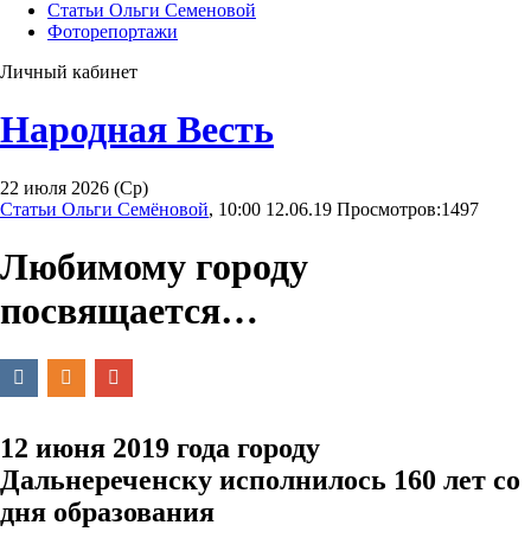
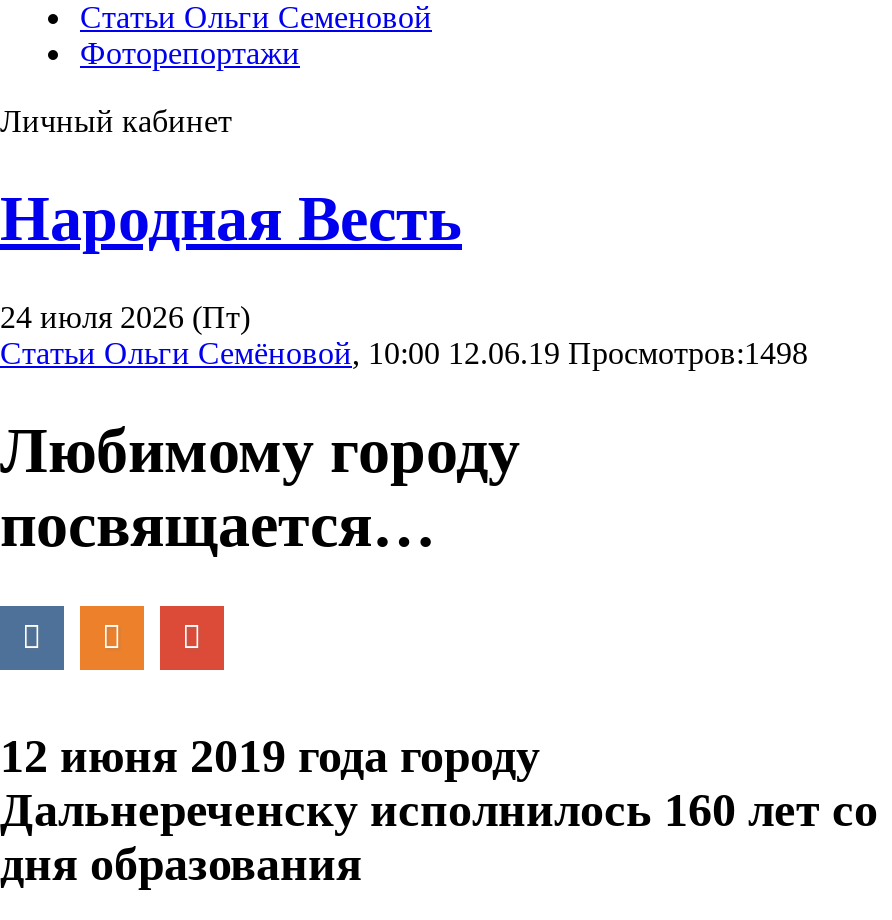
[0,178,148,198] 22 июля 2026 (Ср) -> [0,300,250,334] 24 июля 2026 (Пт)
[0,199,479,219] Статьи Ольги Семёновой, 10:00 12.06.19 Просмотров:1497 -> [0,336,808,370] Статьи Ольги Семёновой, 10:00 12.06.19 Просмотров:1498

